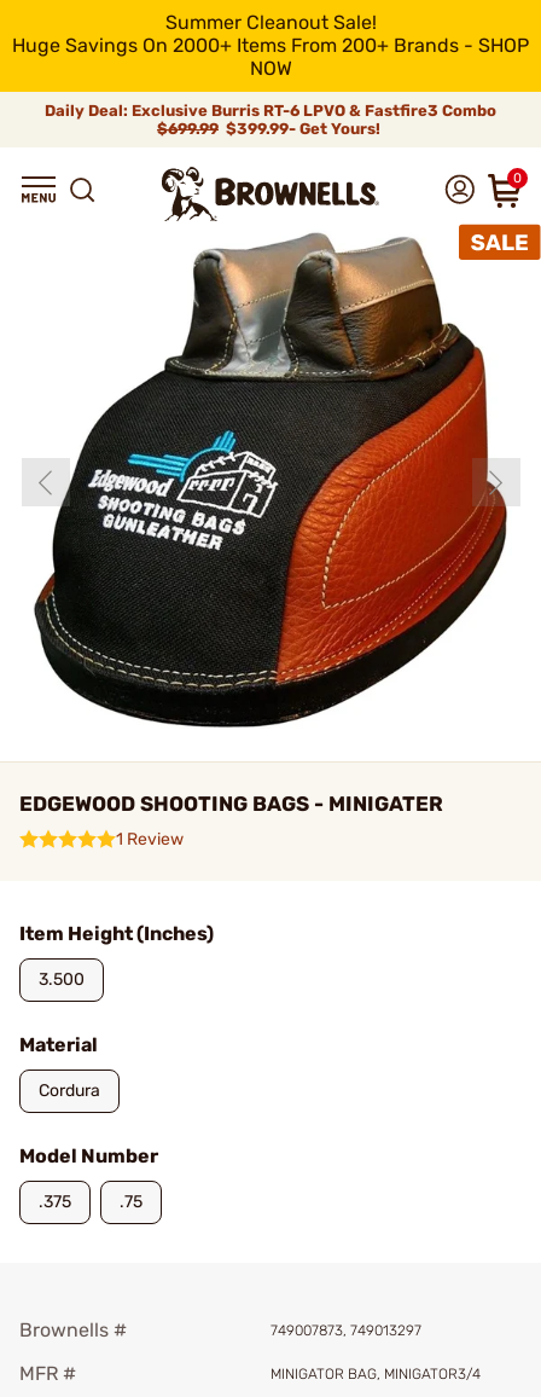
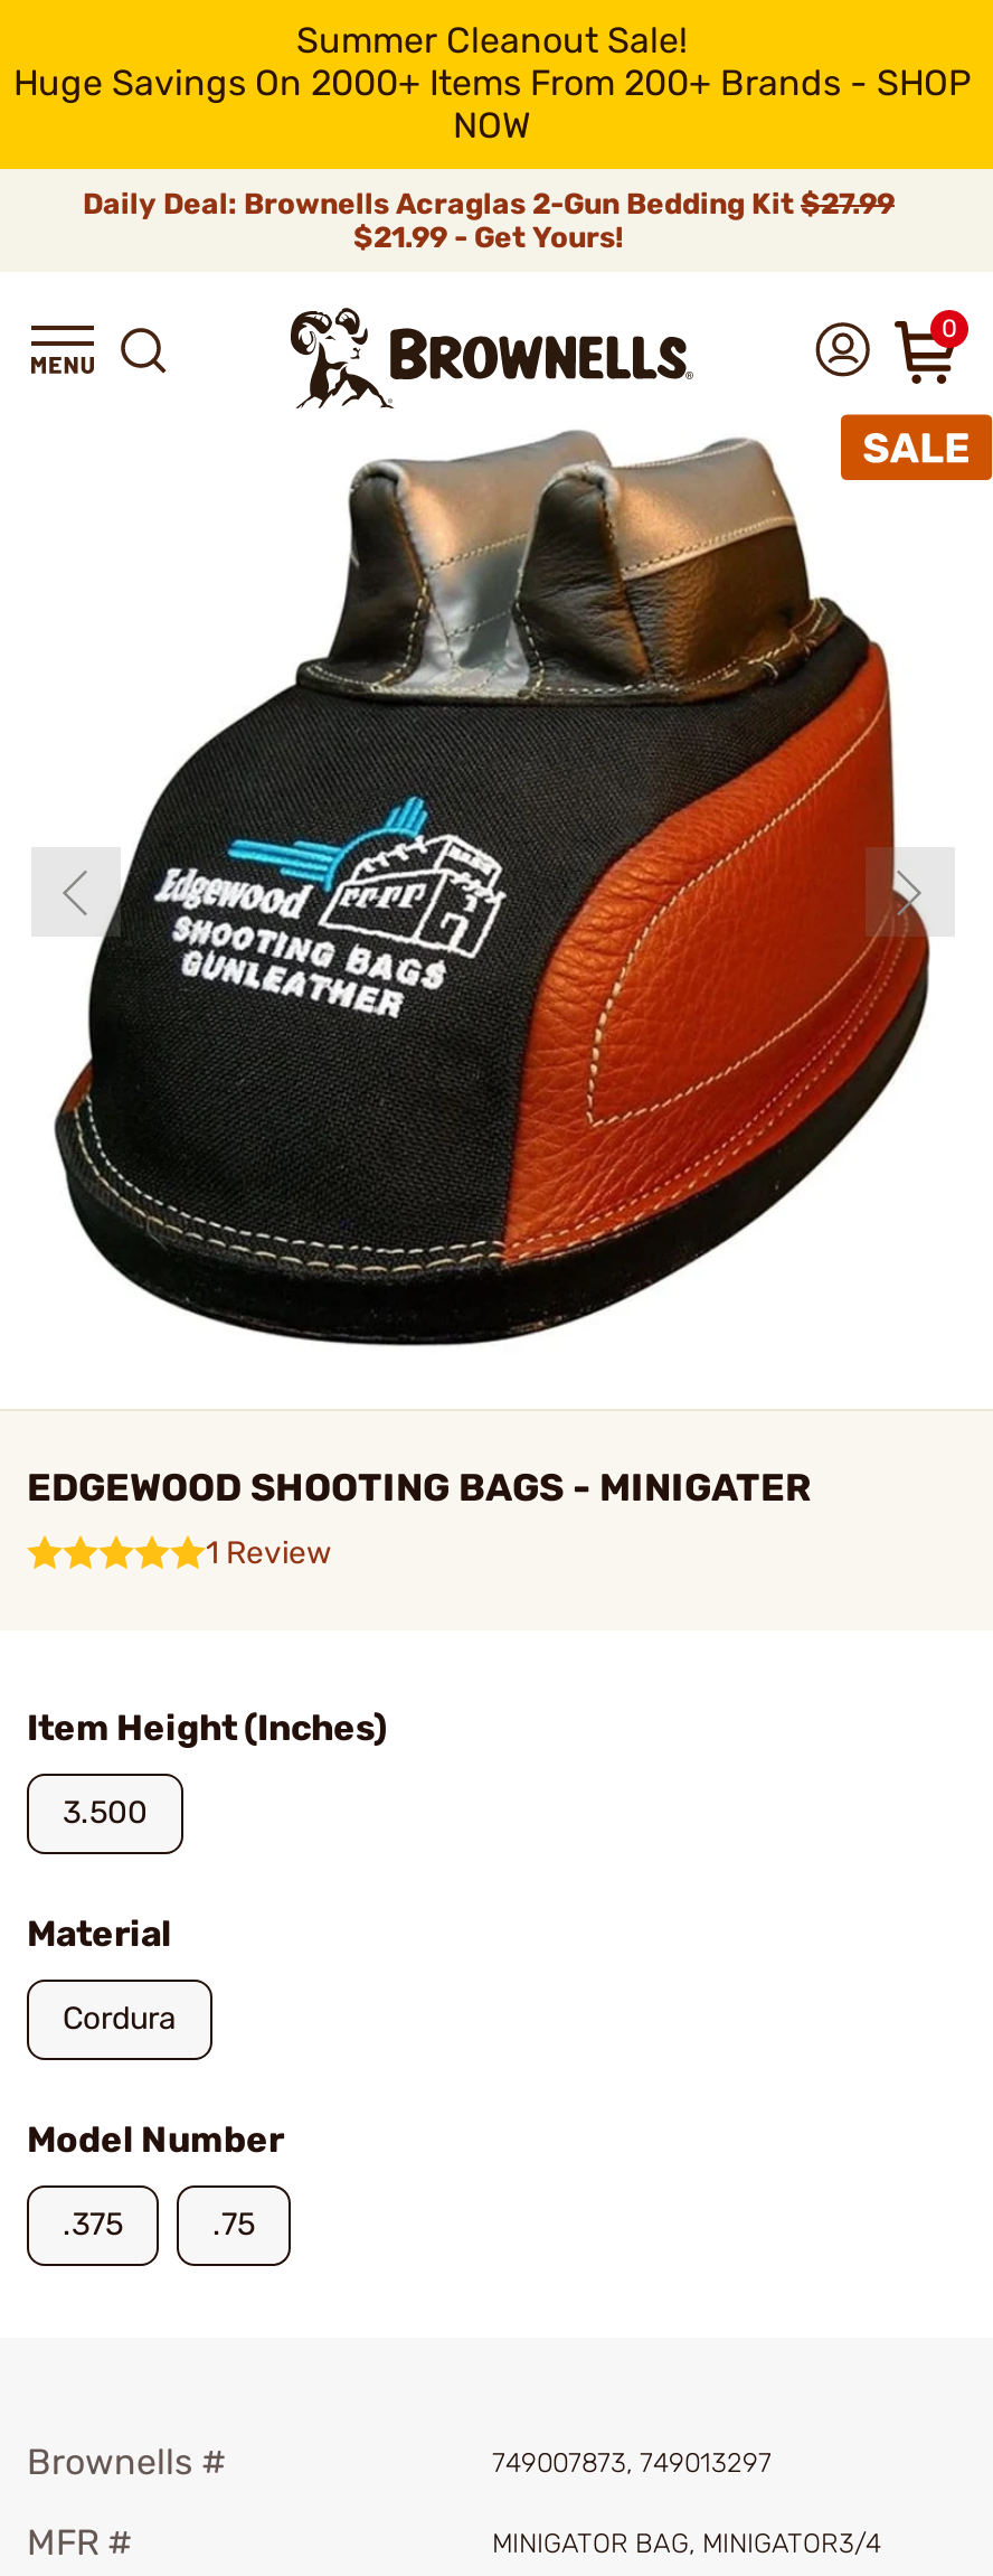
[45,102,496,138] Daily Deal: Exclusive Burris RT-6 LPVO & Fastfire3 Combo | $699.99 $399.99- Get Yours! -> [83,187,895,254] Daily Deal: Brownells Acraglas 2-Gun Bedding Kit $27.99 | $21.99 - Get Yours!

